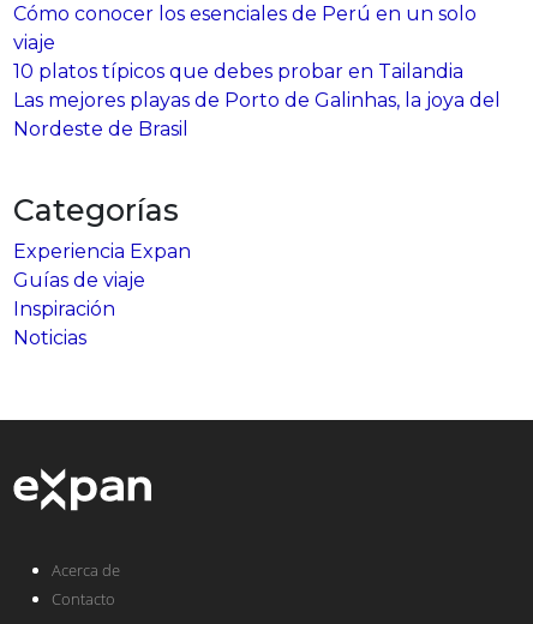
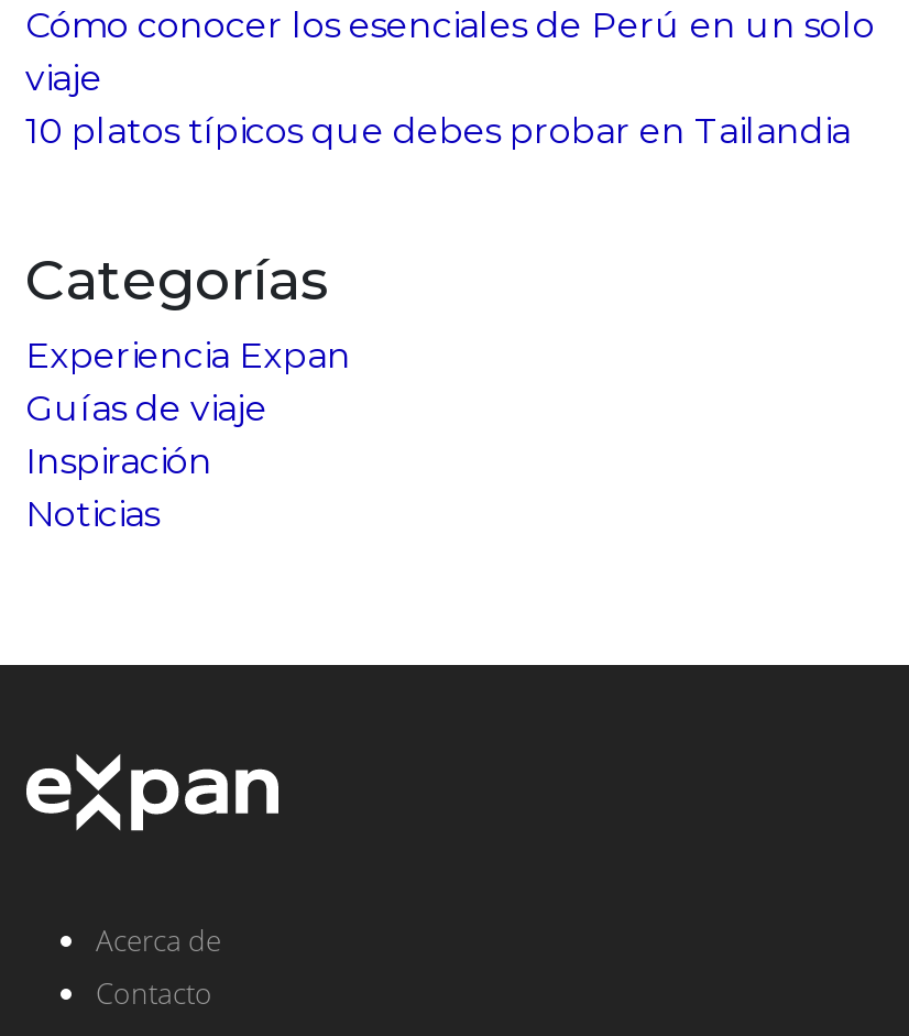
[13,89,501,141] Las mejores playas de Porto de Galinhas, la joya del | Nordeste de Brasil -> none

